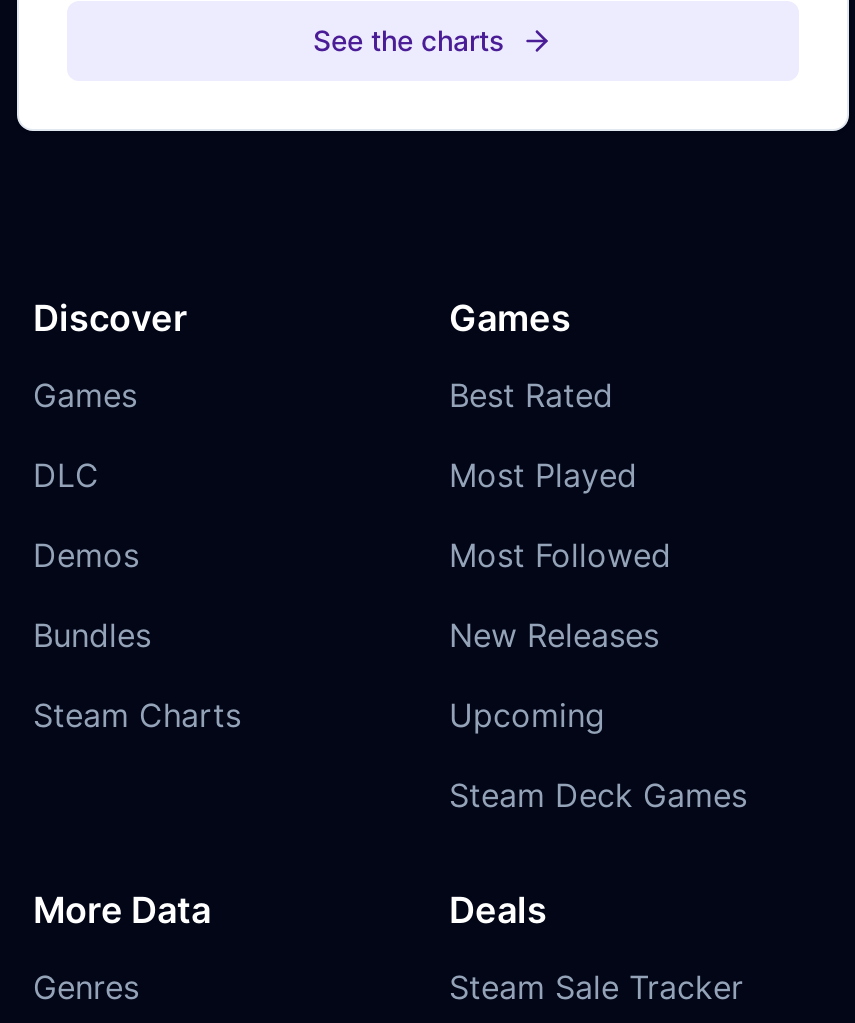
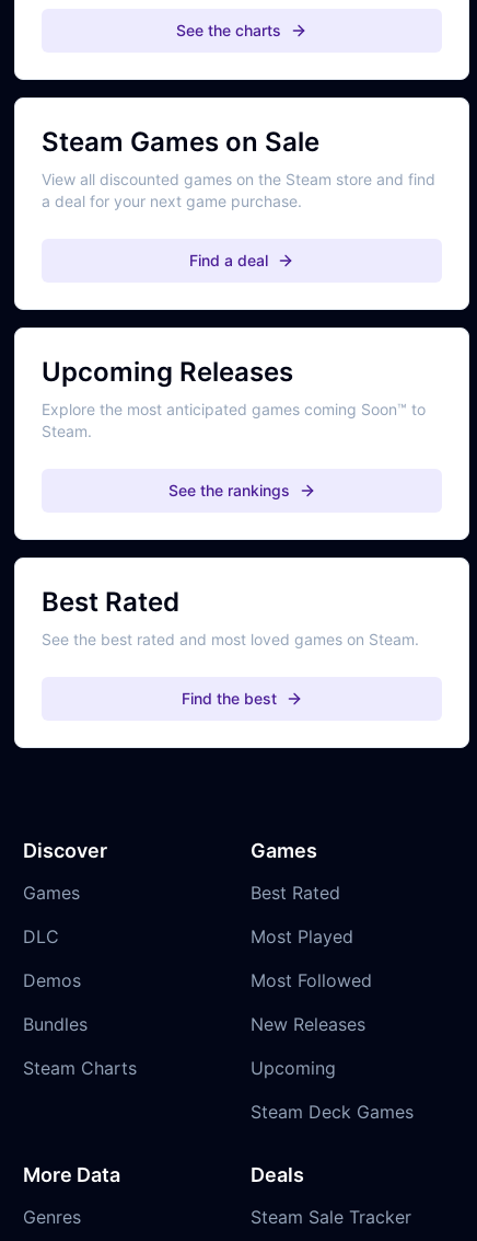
none -> [42,126,435,269] Steam Games on Sale | View all discounted games on the Steam store and find | a deal for your next game purchase. | Find a deal
none -> [42,356,426,499] Upcoming Releases | Explore the most anticipated games coming Soon™ to | Steam. | See the rankings
none -> [42,586,419,707] Best Rated | See the best rated and most loved games on Steam. | Find the best

